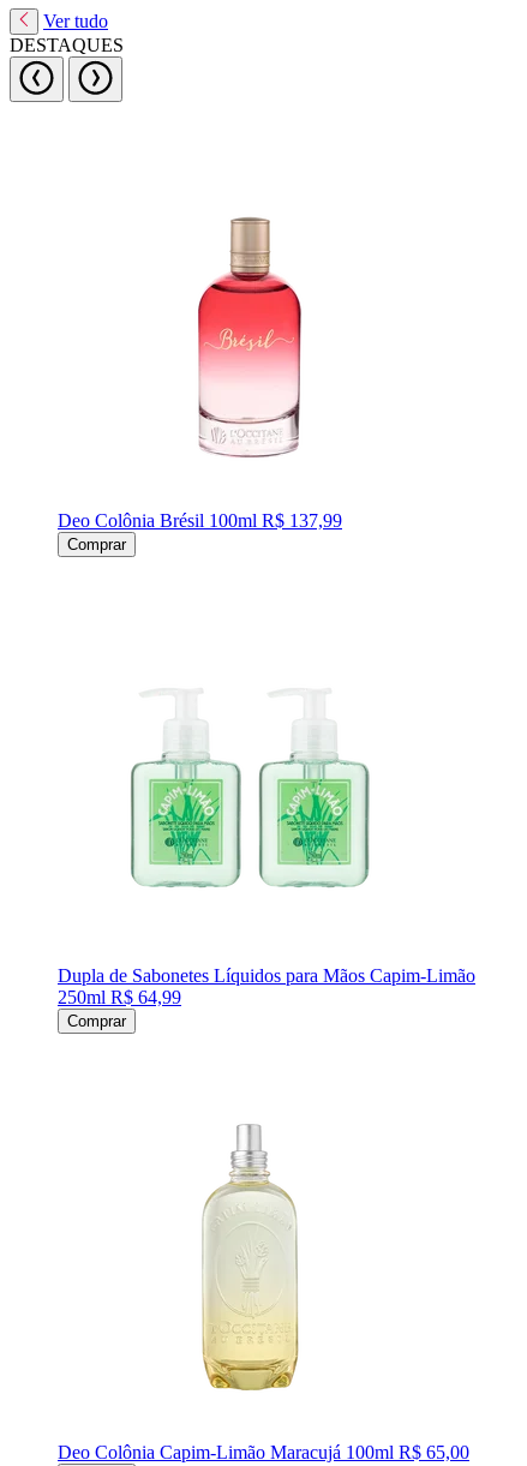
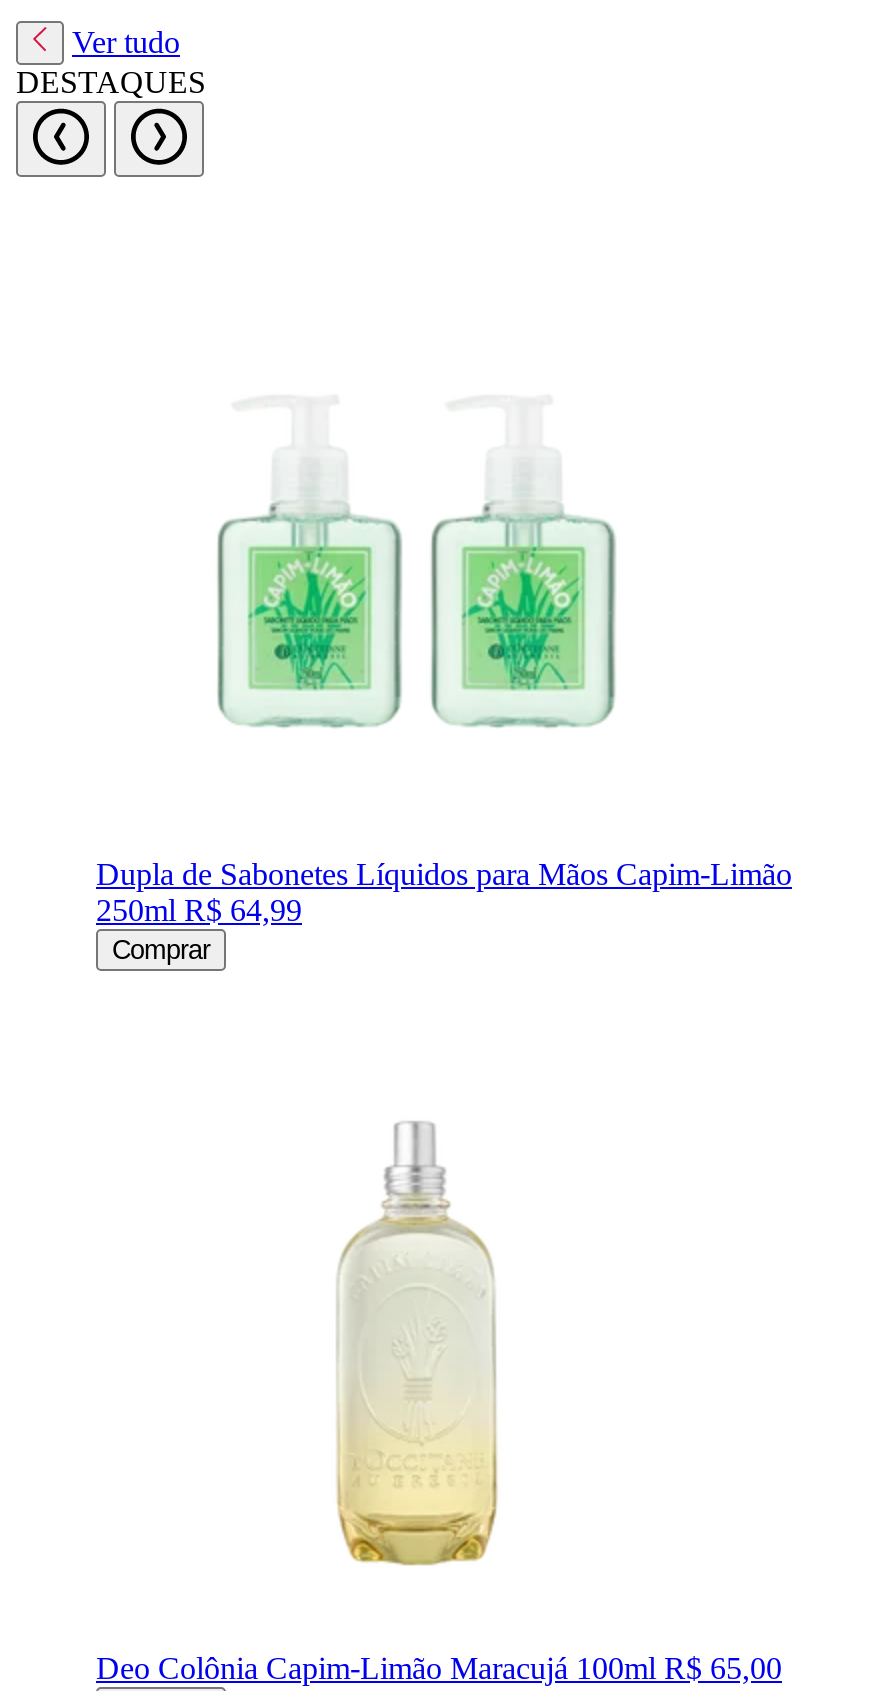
[197,216,303,459] [image] -> none
[58,510,342,554] Deo Colônia Brésil 100ml R$ 137,99 | Comprar -> none

